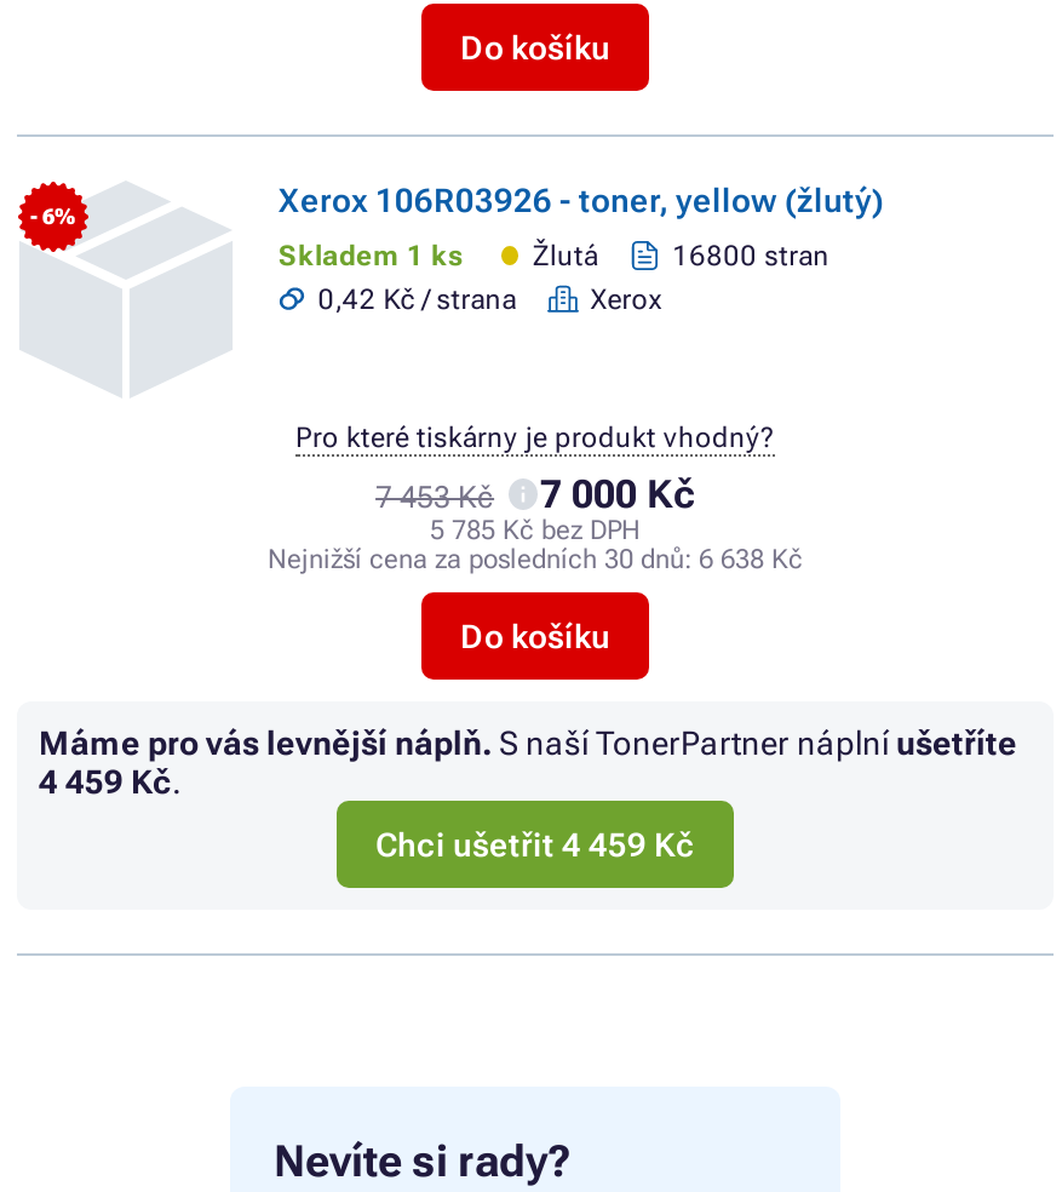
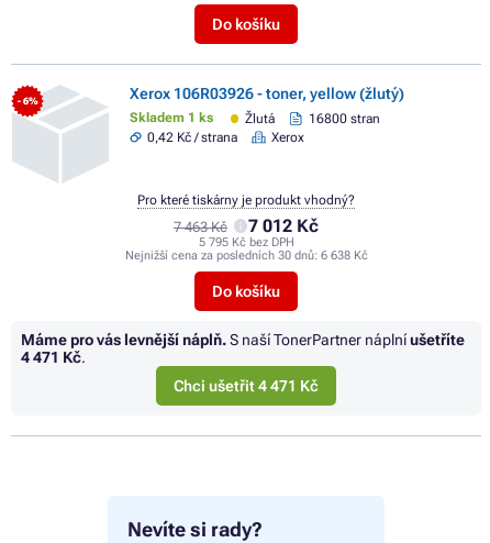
[375,478,494,514] 7 453 Kč -> [174,219,227,236] 7 463 Kč
[540,471,695,517] 7 000 Kč -> [248,216,318,237] 7 012 Kč
[430,514,641,546] 5 785 Kč bez DPH -> [198,236,294,250] 5 795 Kč bez DPH
[39,762,182,801] 4 459 Kč. -> [21,348,86,365] 4 471 Kč.
[375,825,695,864] Chci ušetřit 4 459 Kč -> [174,376,319,394] Chci ušetřit 4 471 Kč

